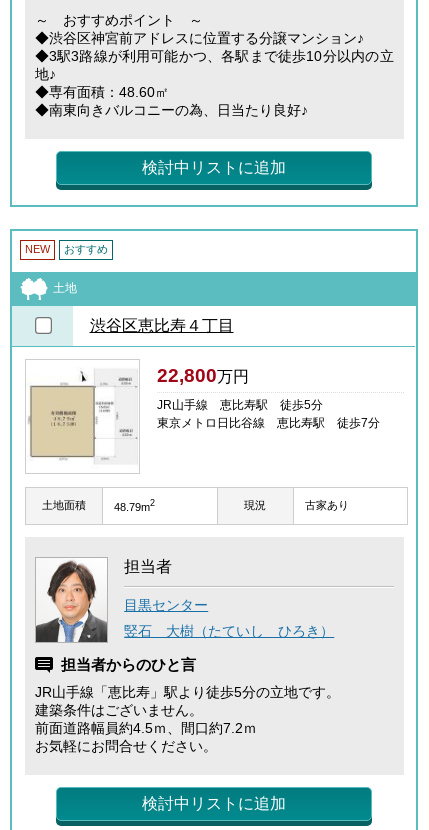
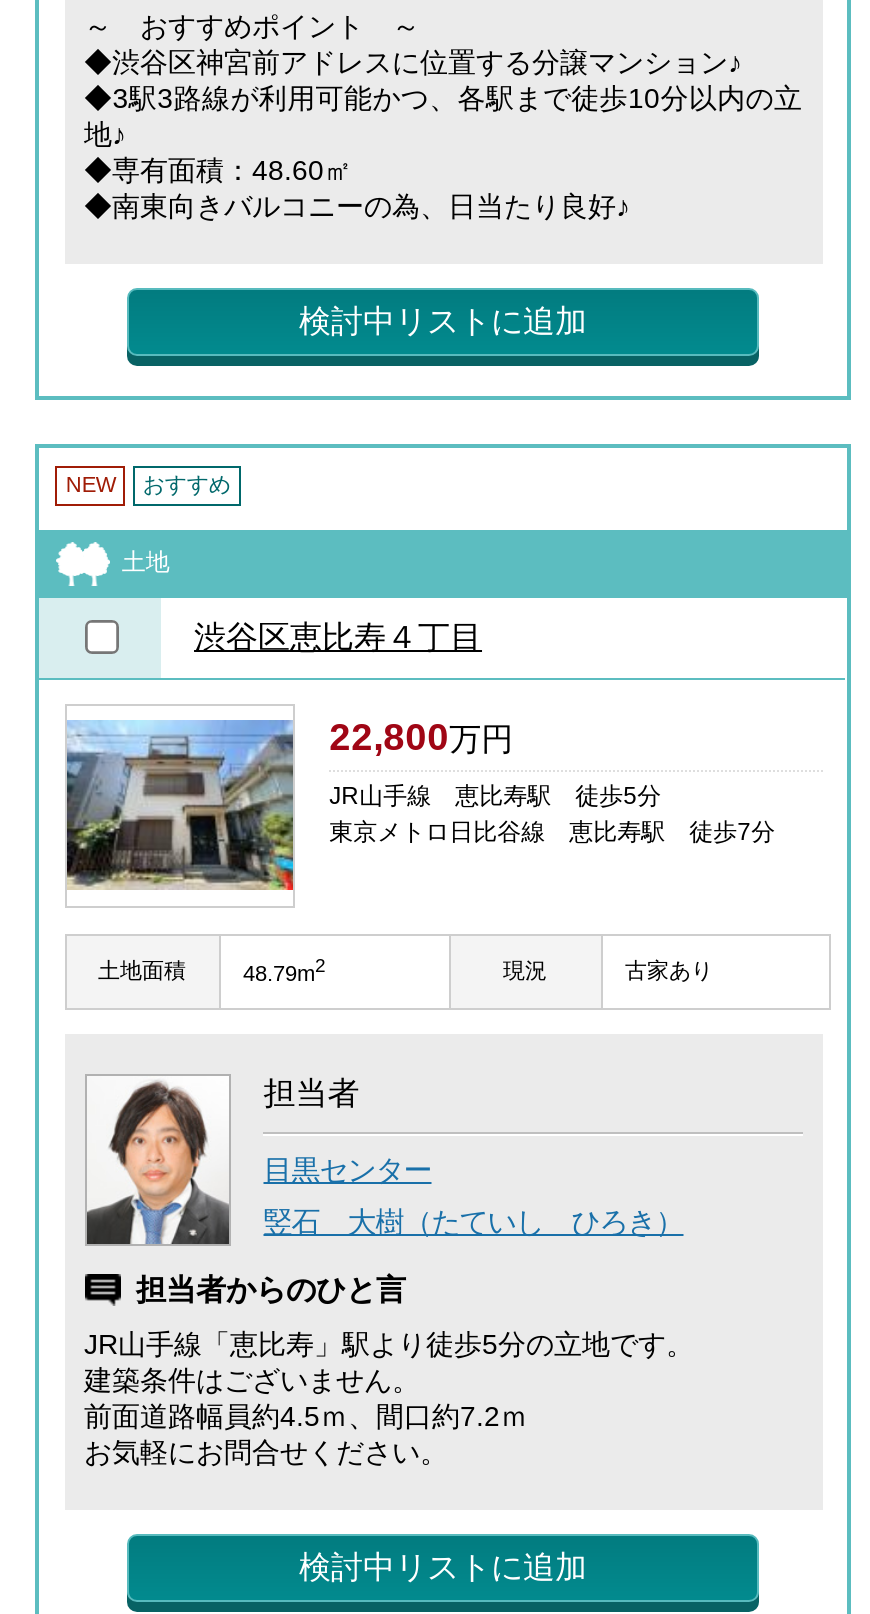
[26,367,139,459] [image] -> [65,718,295,892] [image]

